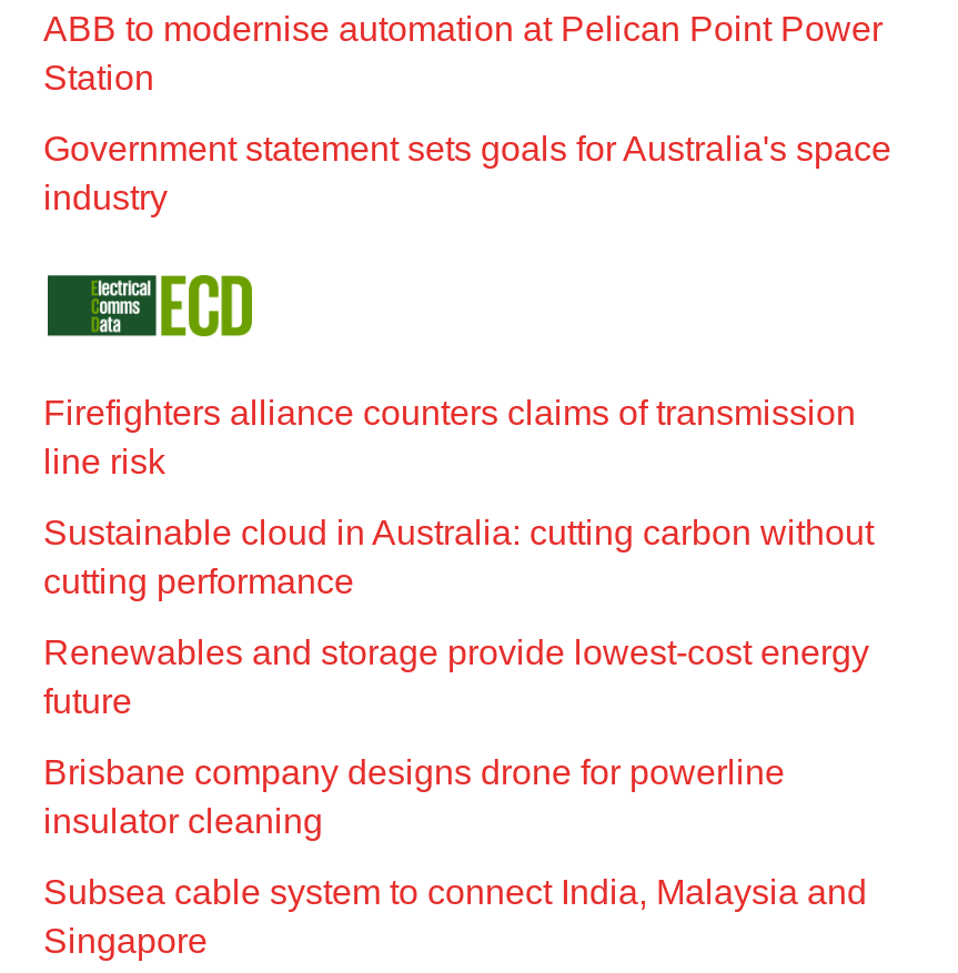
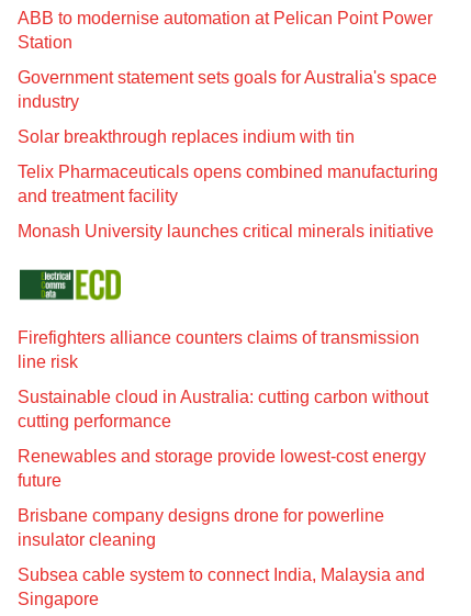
none -> [18,127,438,240] Solar breakthrough replaces indium with tin | Telix Pharmaceuticals opens combined manufacturing | and treatment facility | Monash University launches critical minerals initiative

